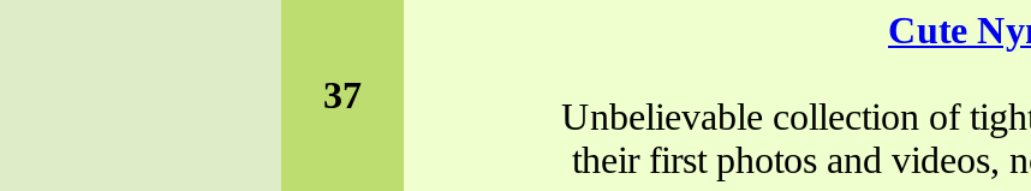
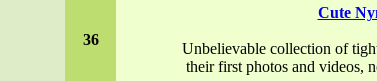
[323,74,362,115] 37 -> [82,31,98,48] 36

